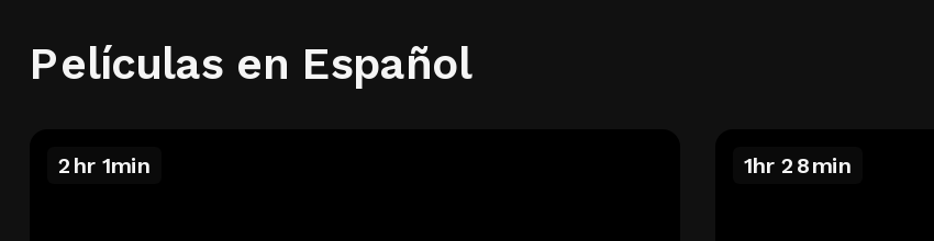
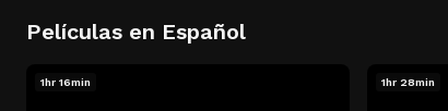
[58,153,151,177] 2hr 1min -> [40,76,91,88] 1hr 16min

